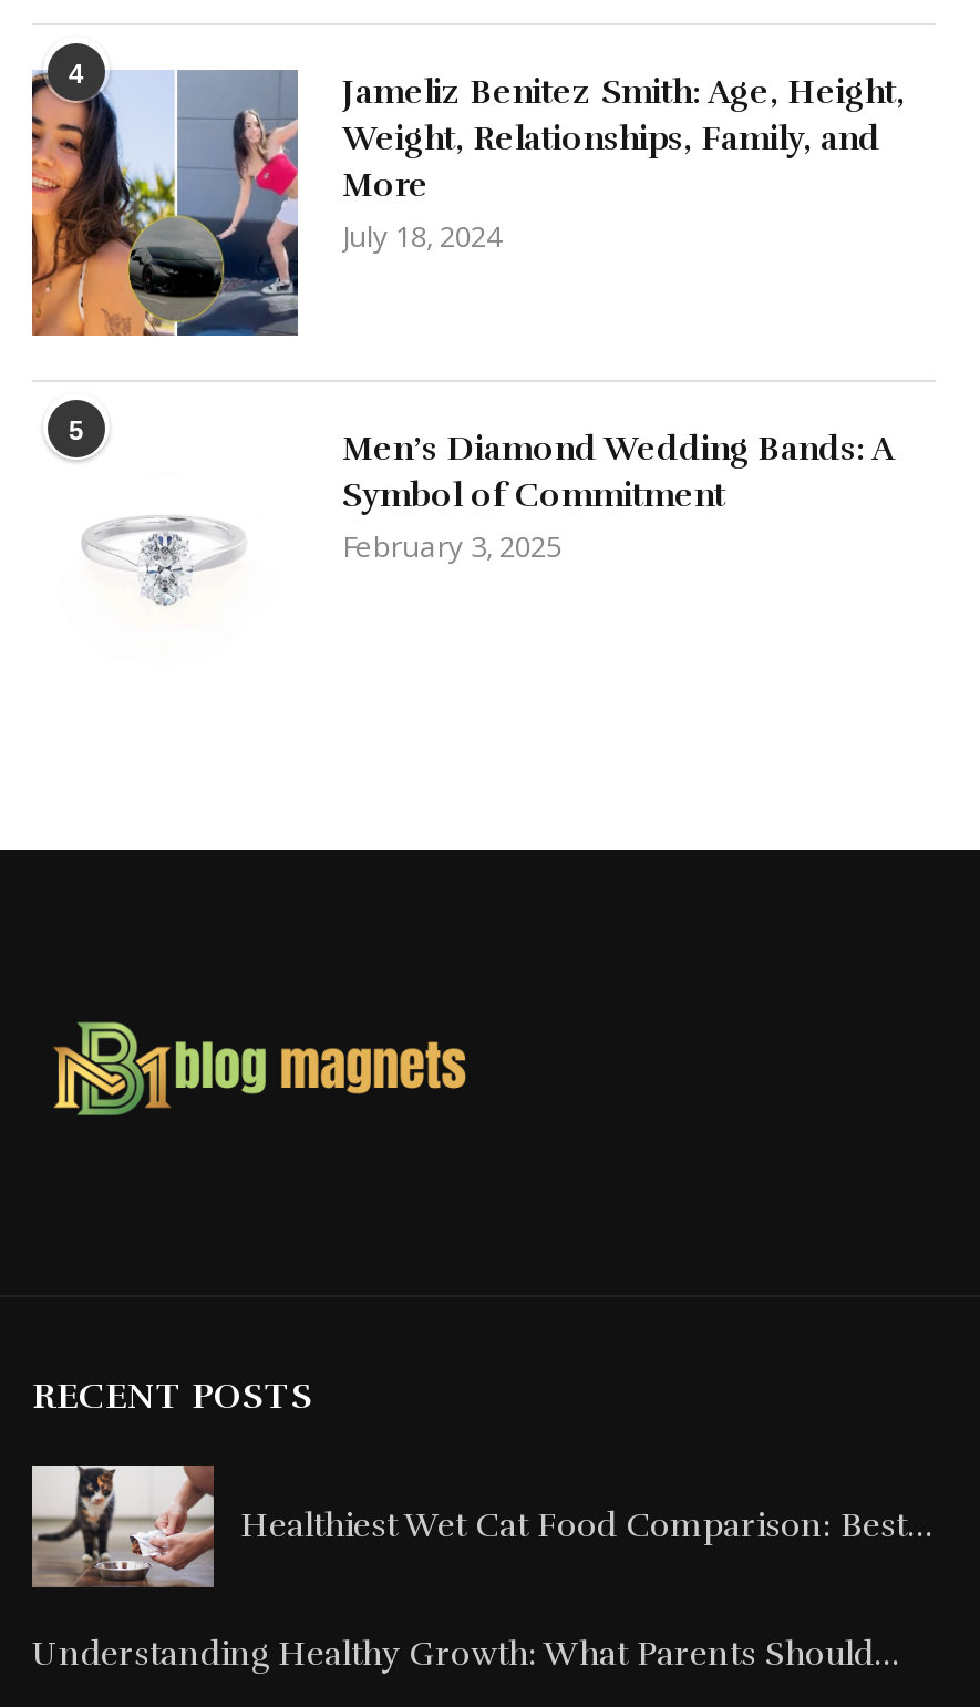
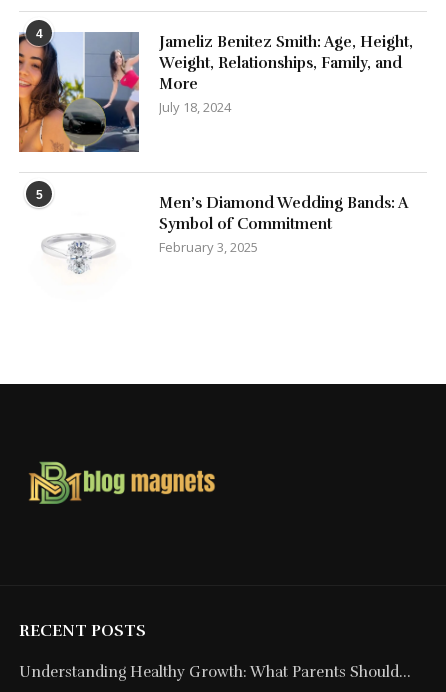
[30,1463,933,1590] [image] | Healthiest Wet Cat Food Comparison: Best... -> none

